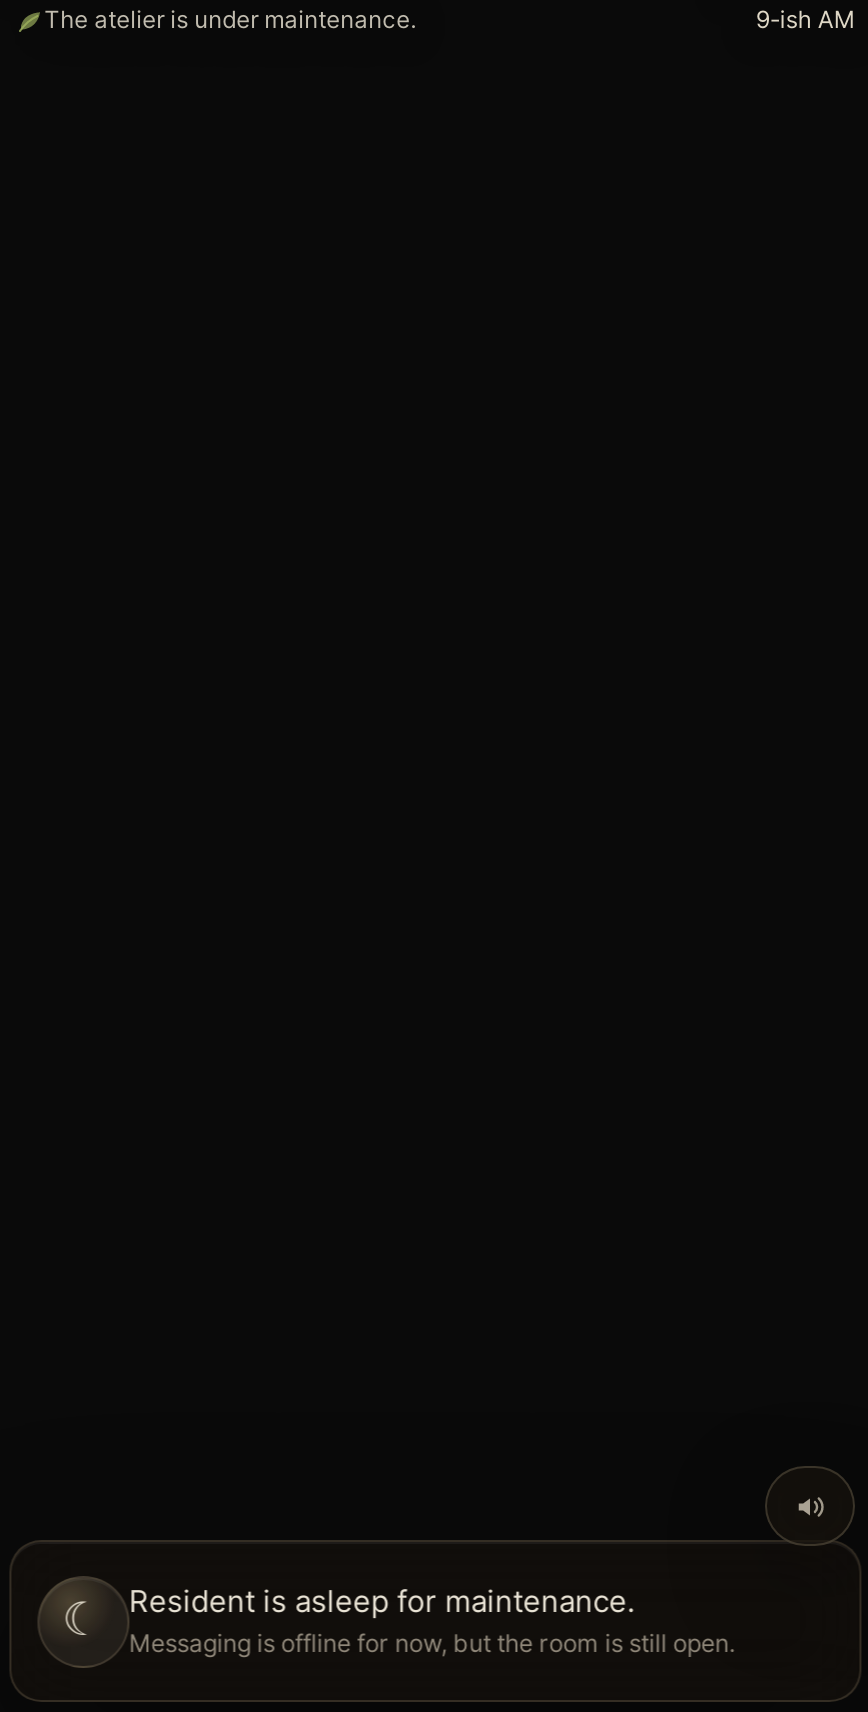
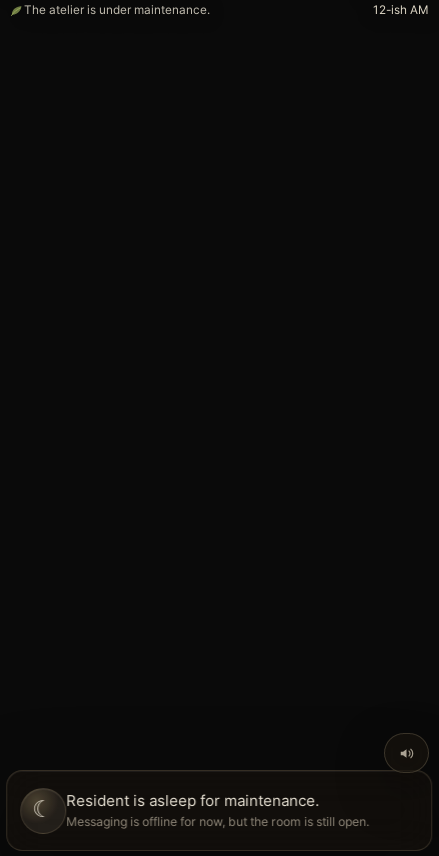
[756,6,856,34] 9-ish AM -> [373,3,429,17] 12-ish AM

